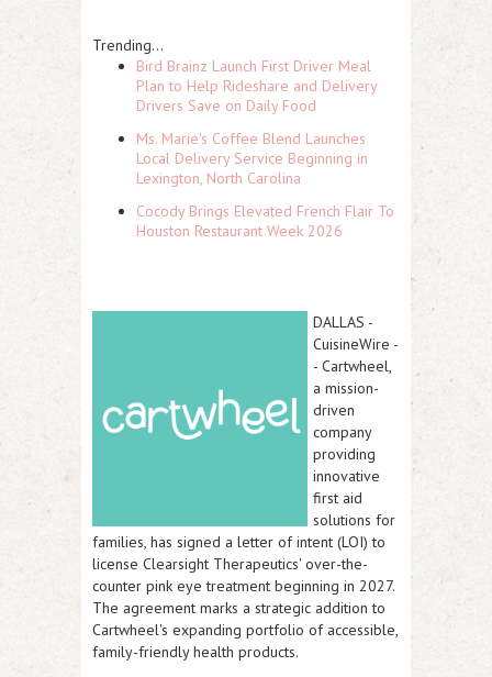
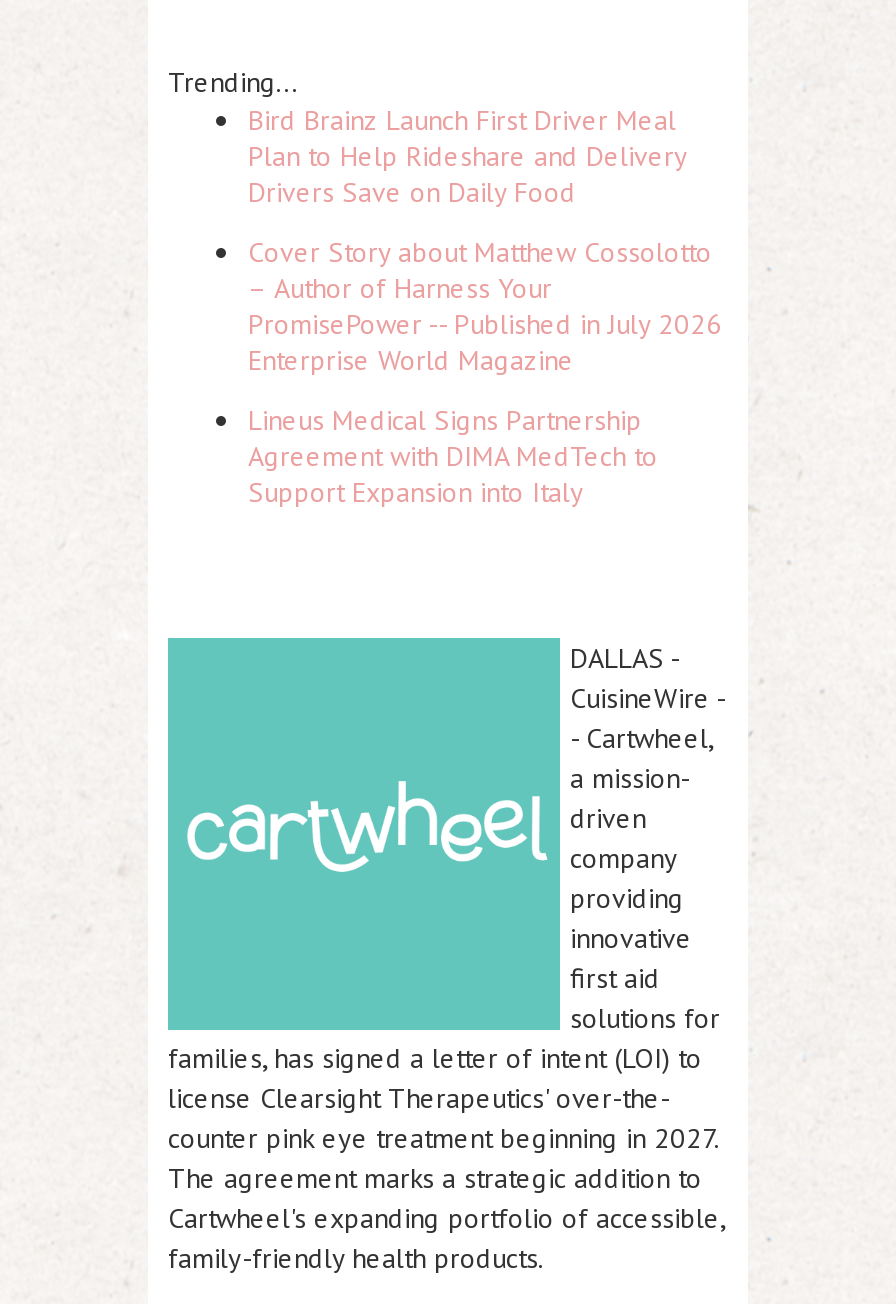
[136,129,368,188] Ms. Marie's Coffee Blend Launches | Local Delivery Service Beginning in | Lexington, North Carolina -> [248,234,722,378] Cover Story about Matthew Cossolotto | – Author of Harness Your | PromisePower -- Published in July 2026 | Enterprise World Magazine
[136,201,394,241] Cocody Brings Elevated French Flair To | Houston Restaurant Week 2026 -> [248,402,658,510] Lineus Medical Signs Partnership | Agreement with DIMA MedTech to | Support Expansion into Italy

